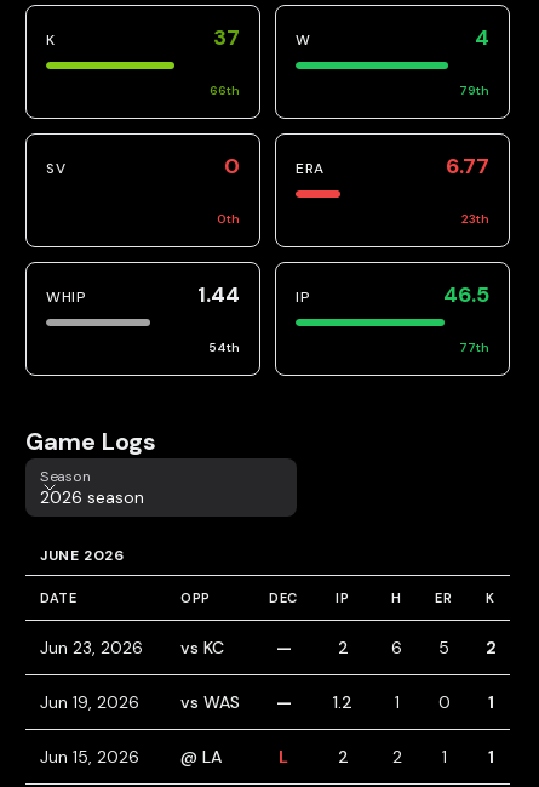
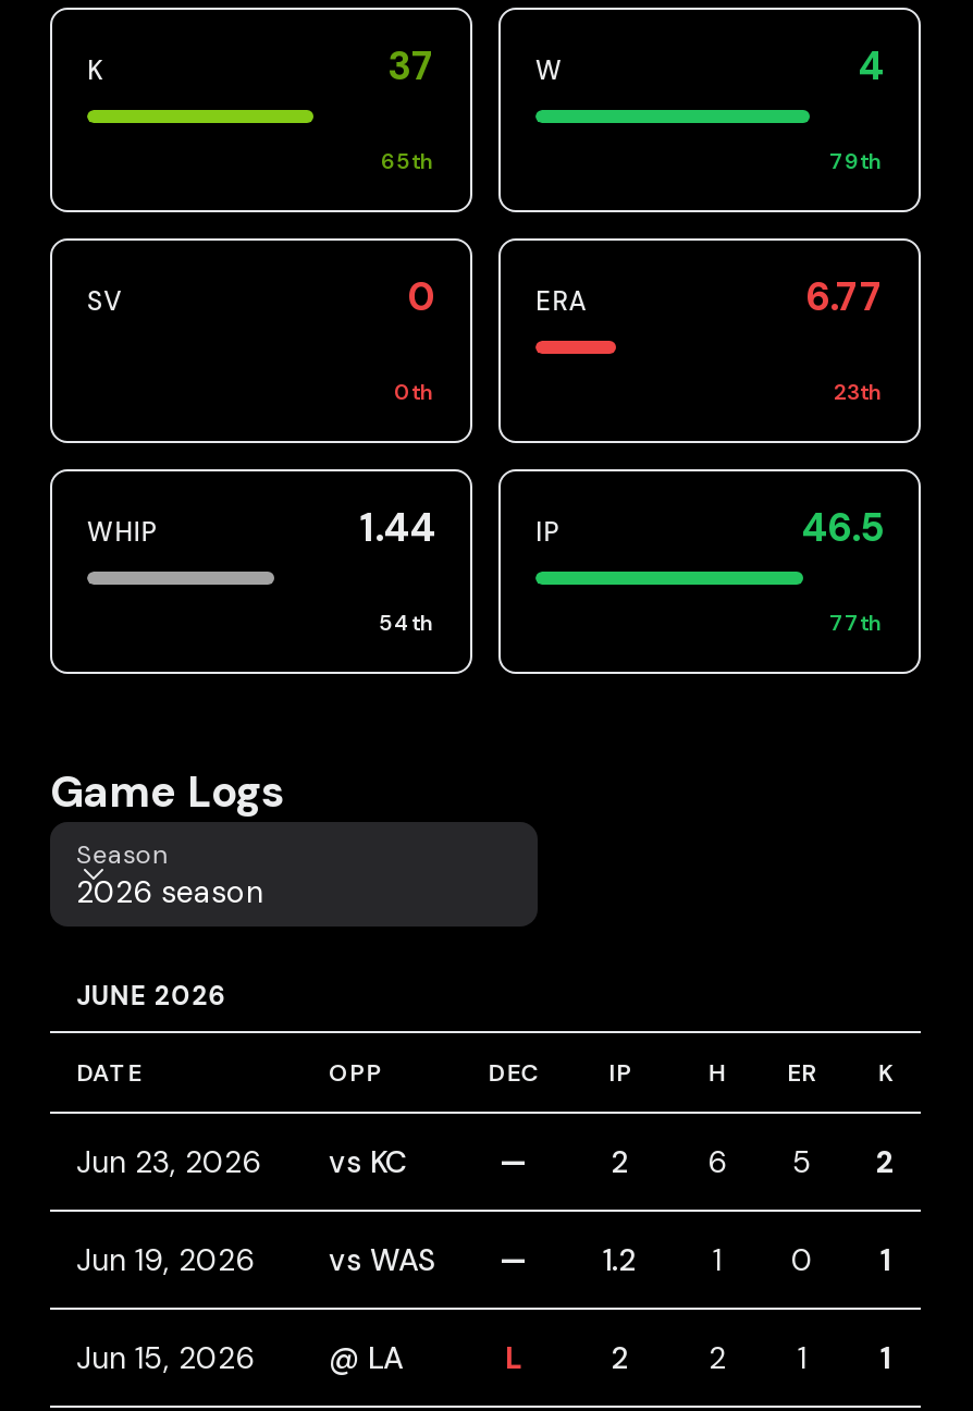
[210,82,240,98] 66th -> [381,147,435,175] 65th

